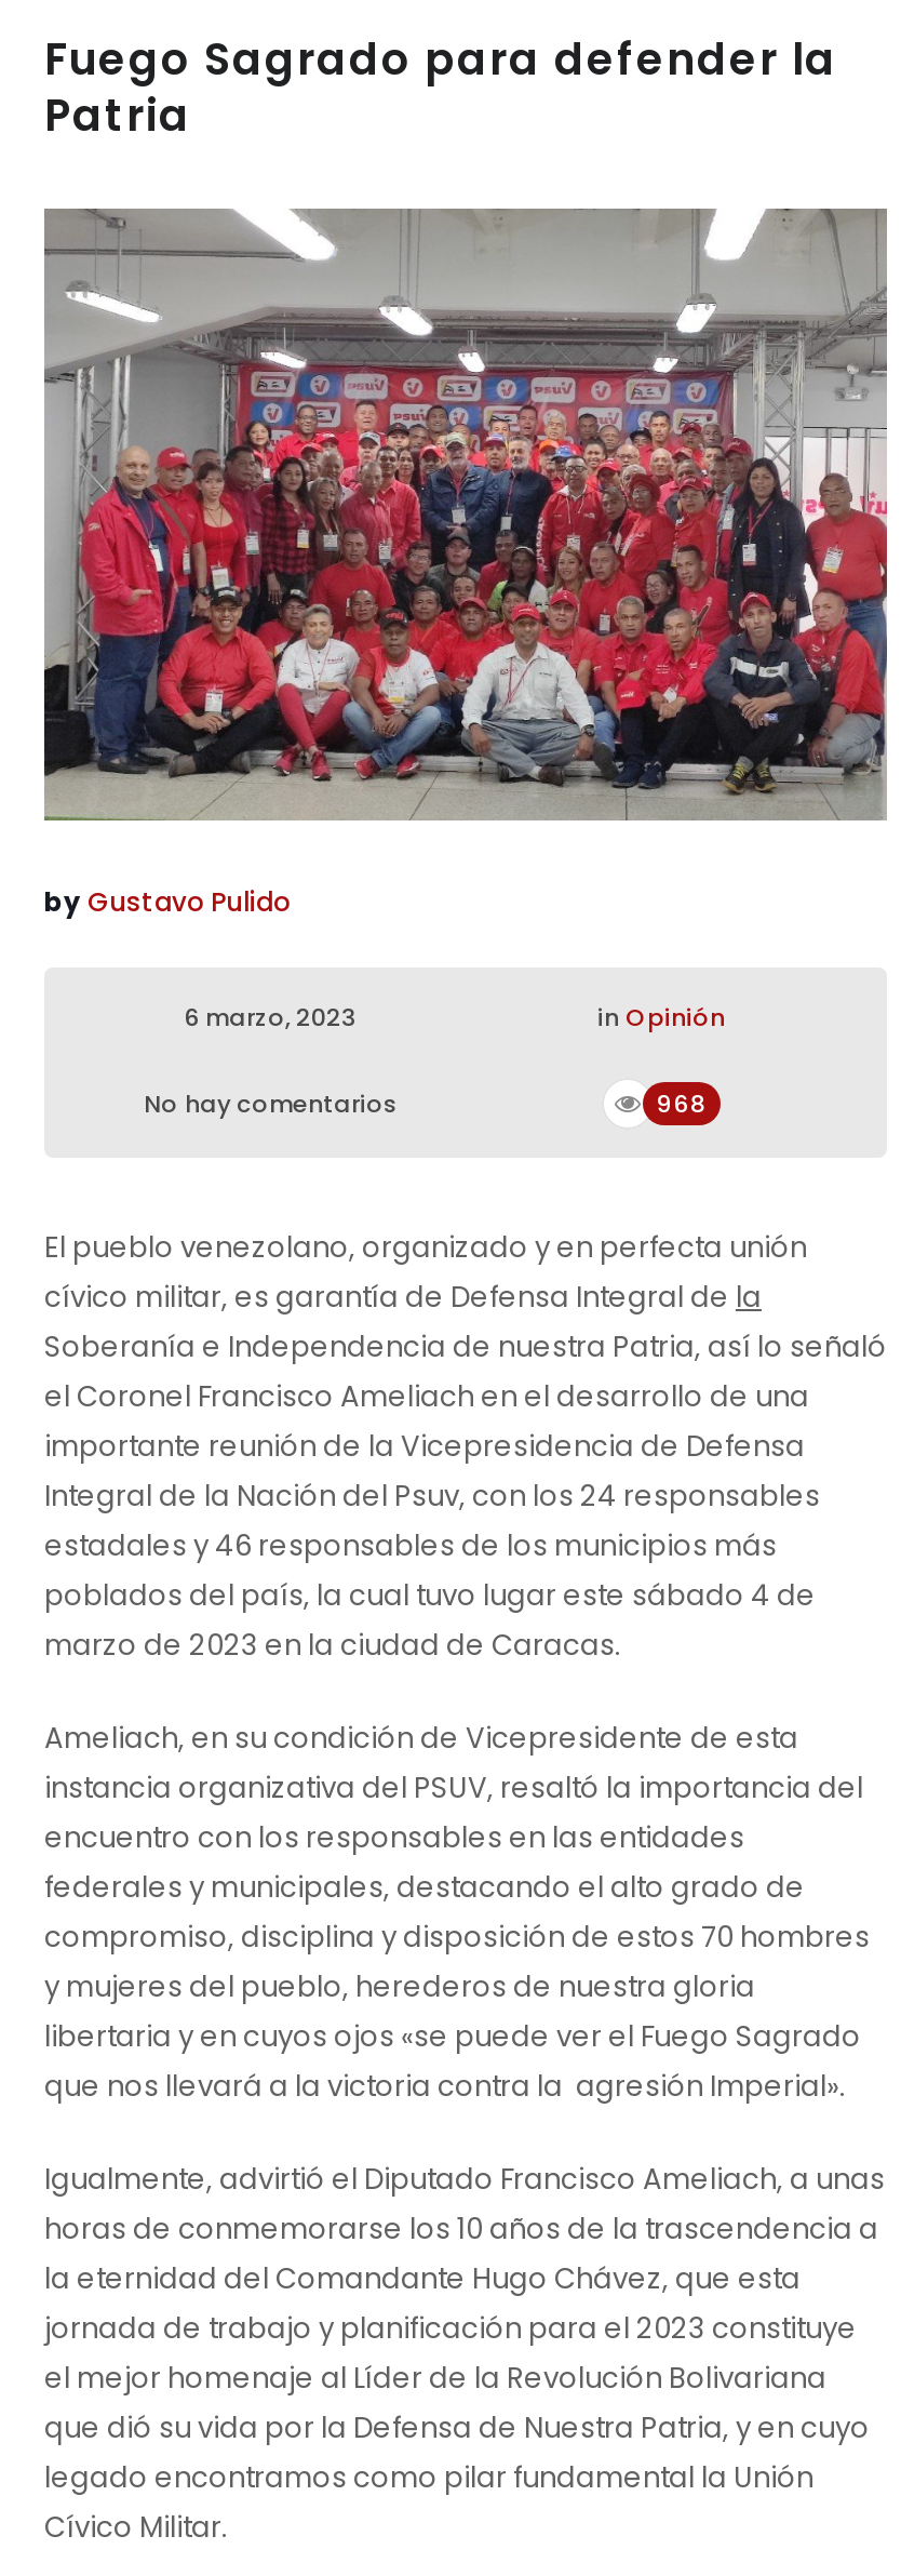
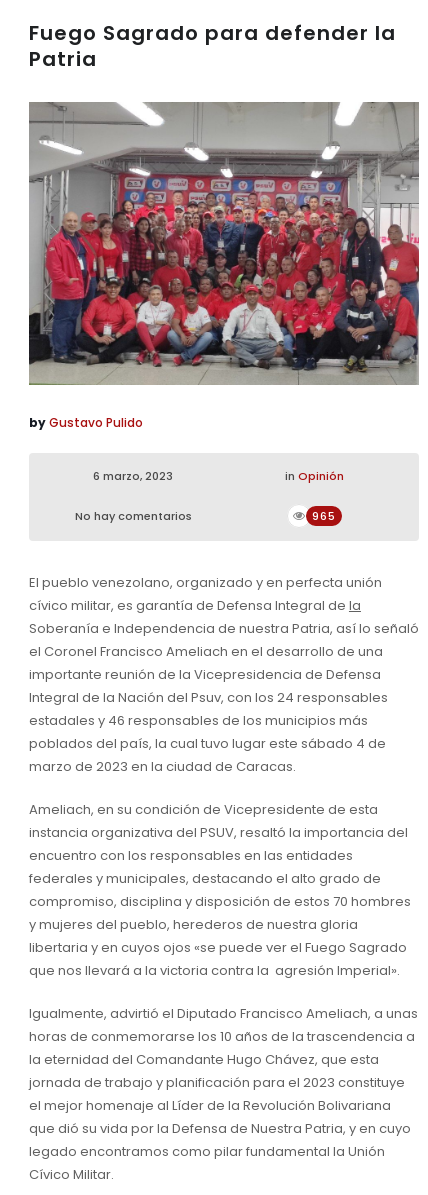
[656,1087,708,1121] 968 -> [312,508,336,524] 965

